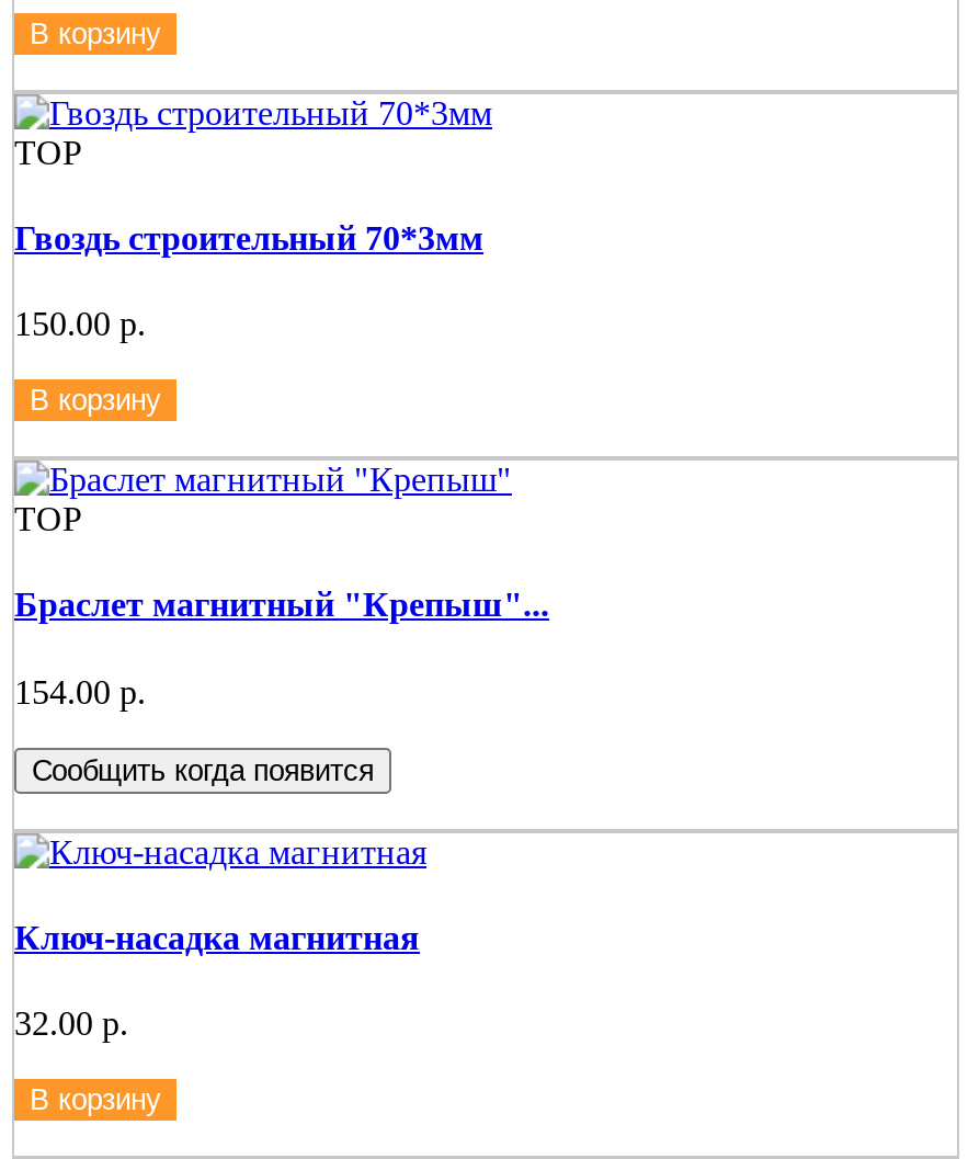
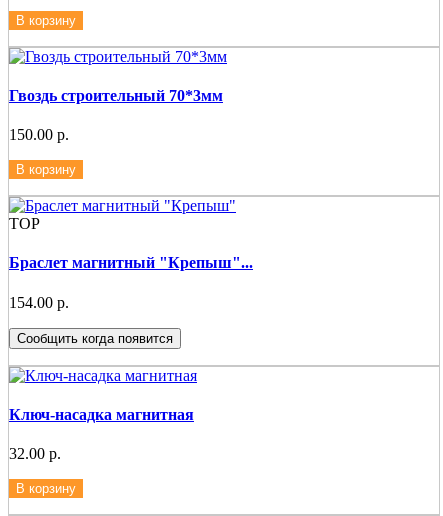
[14,133,82,170] ТОР -> none

